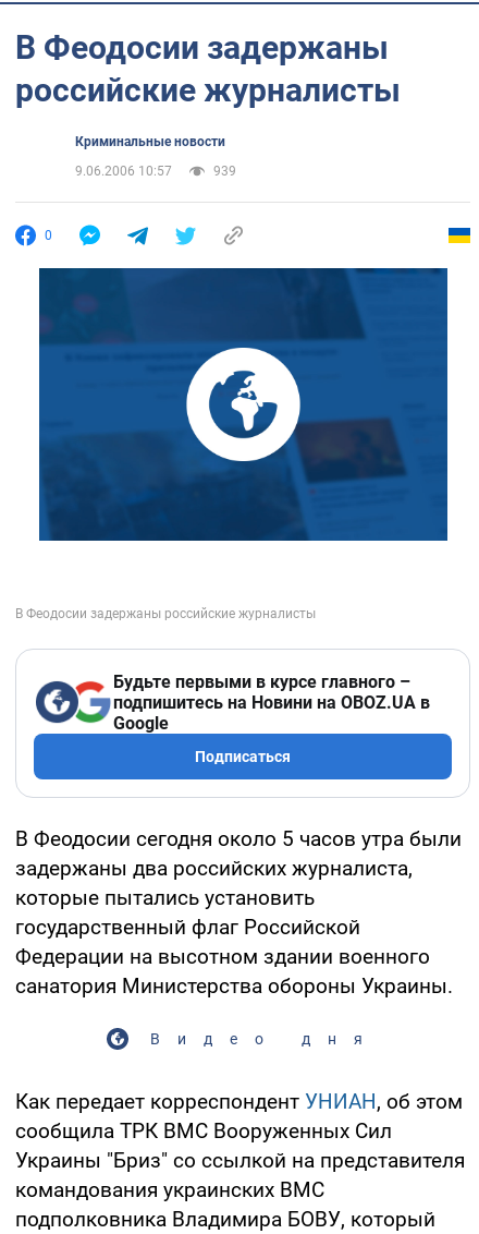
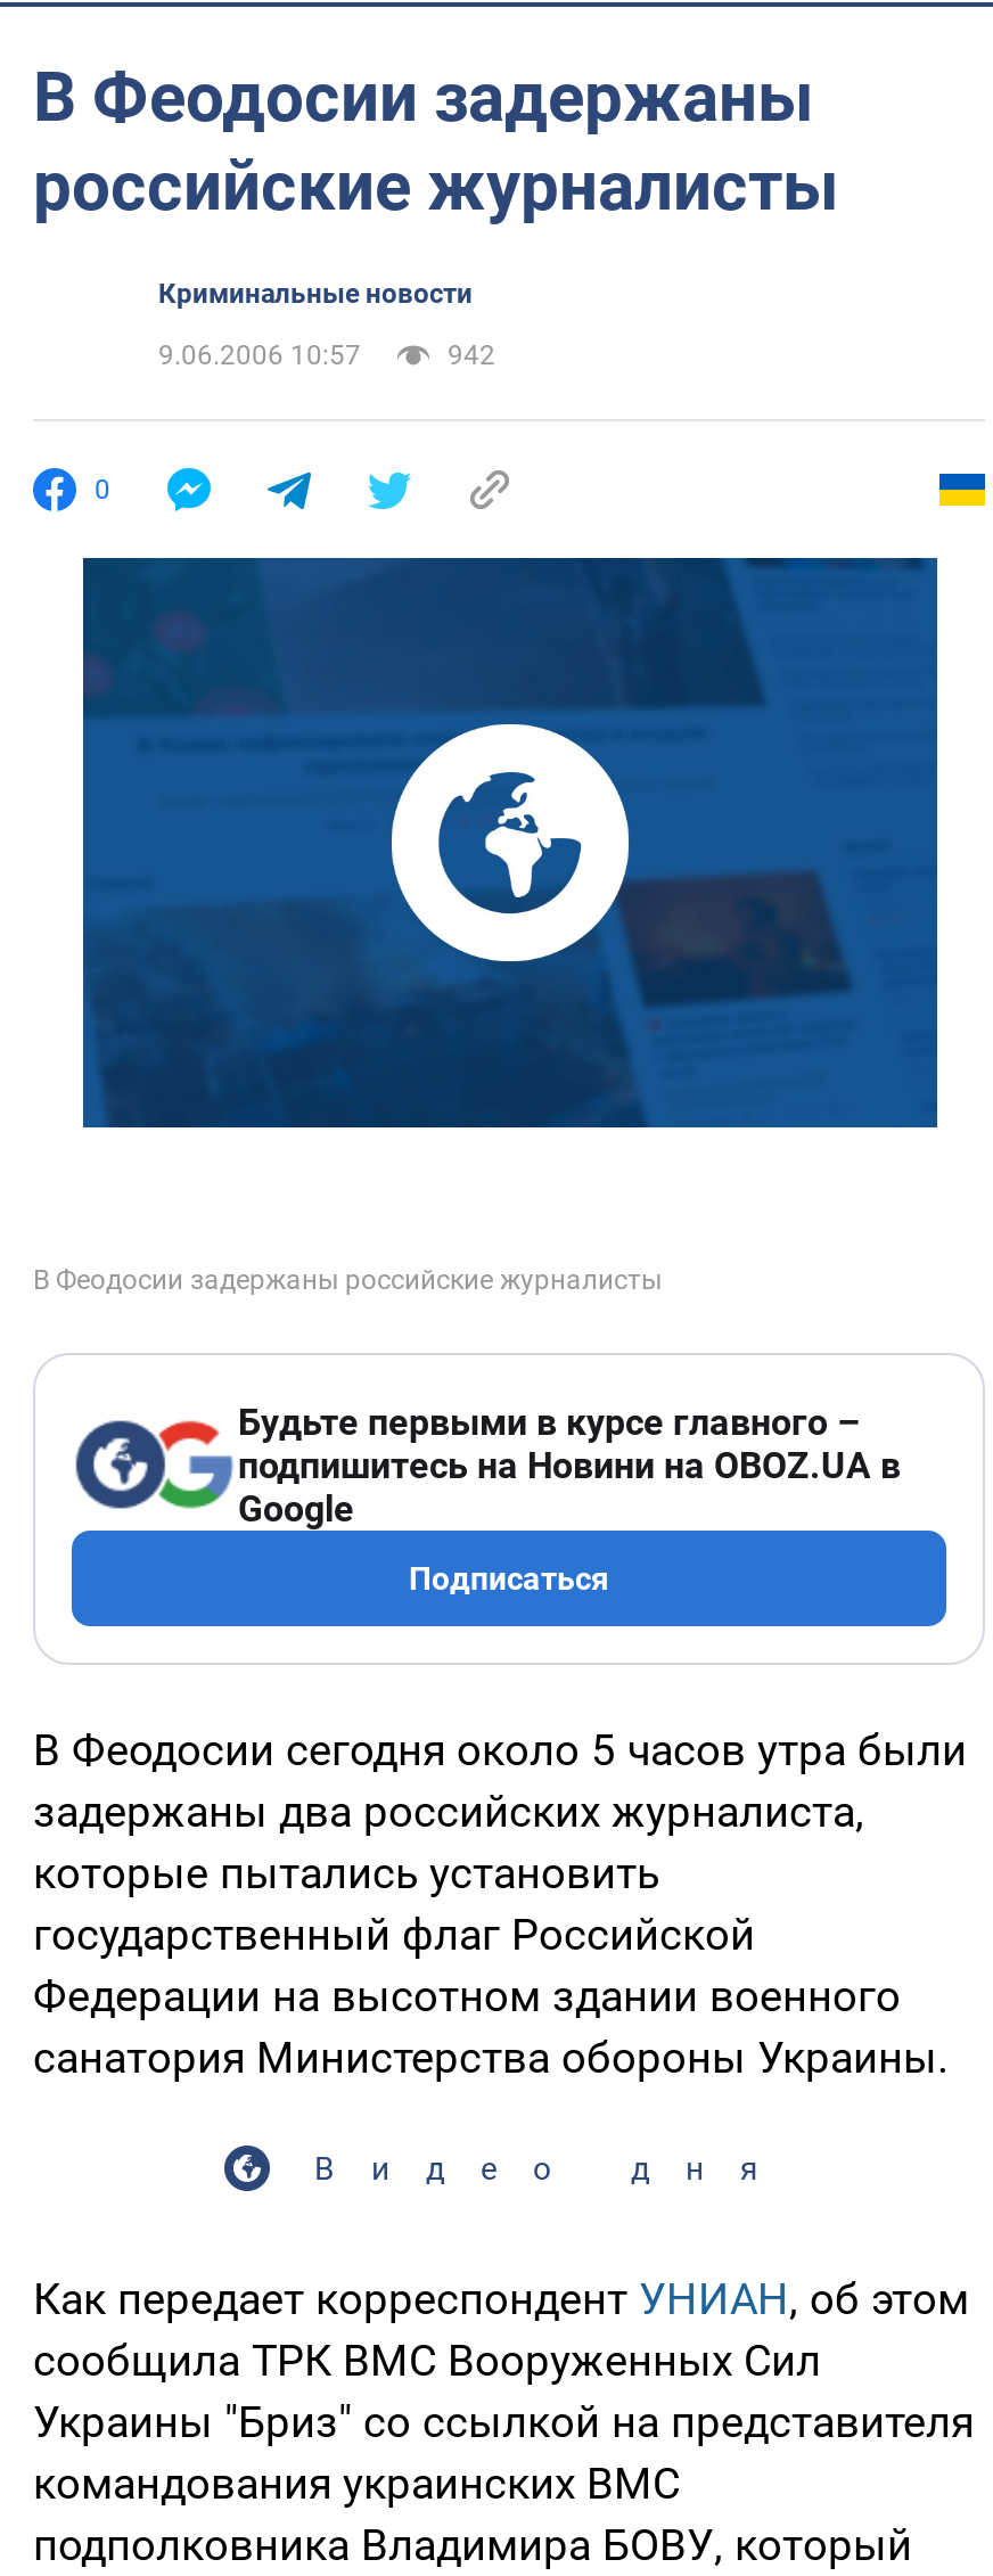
[213,164,236,179] 939 -> [448,339,495,371] 942

